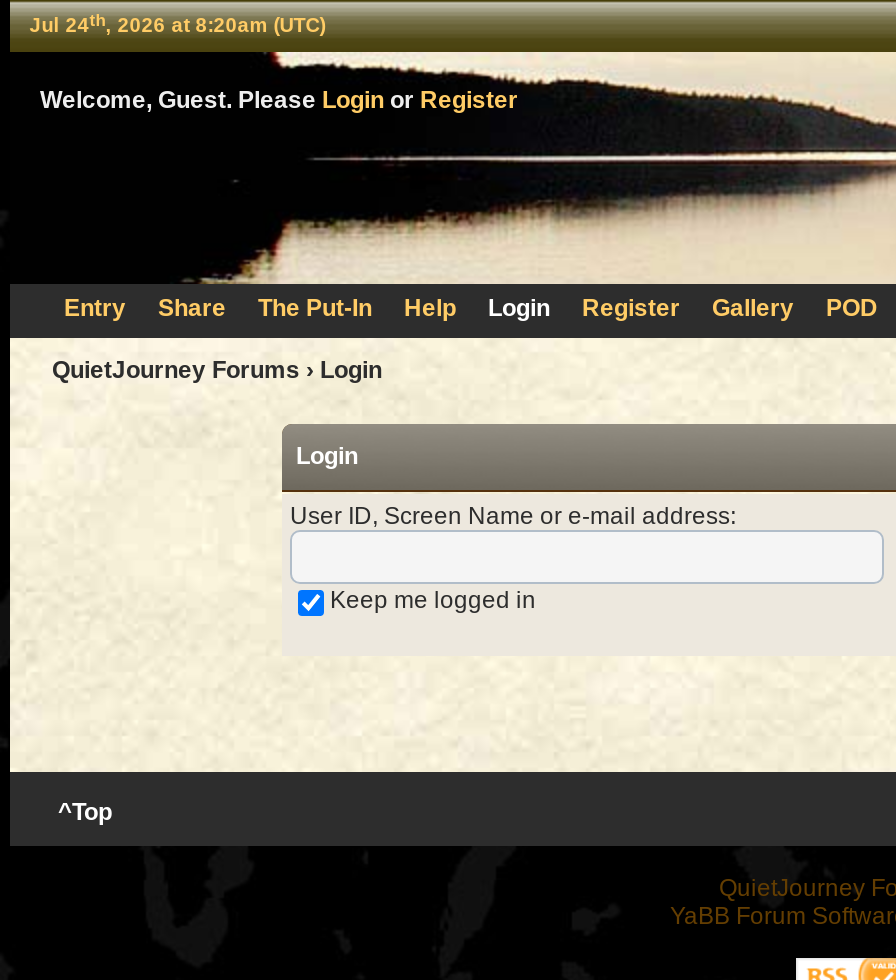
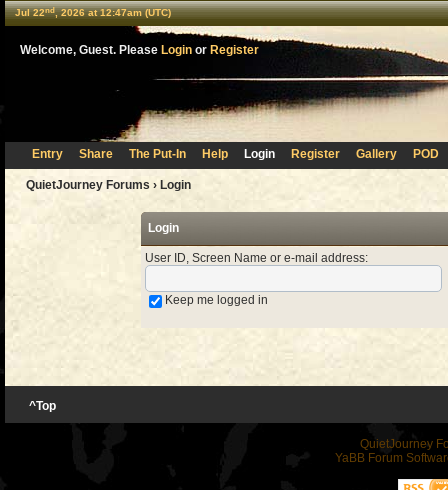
[29,9,325,36] Jul 24th, 2026 at 8:20am (UTC) -> [15,5,171,18] Jul 22nd, 2026 at 12:47am (UTC)

